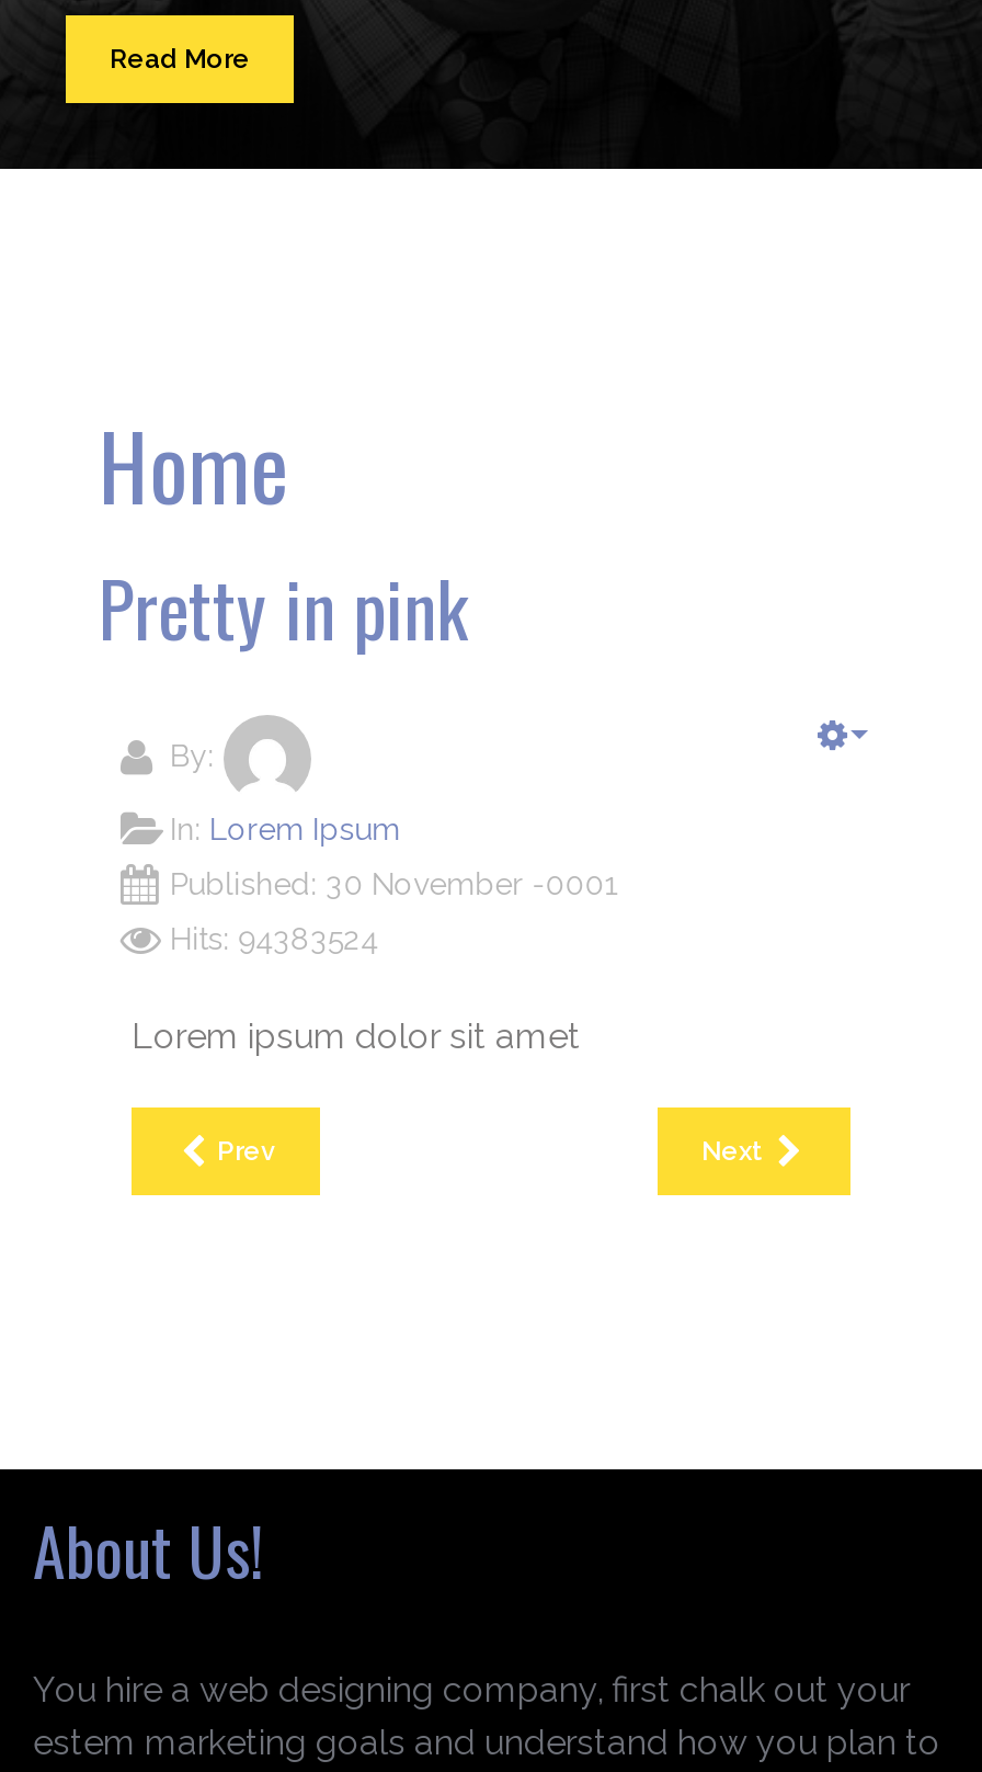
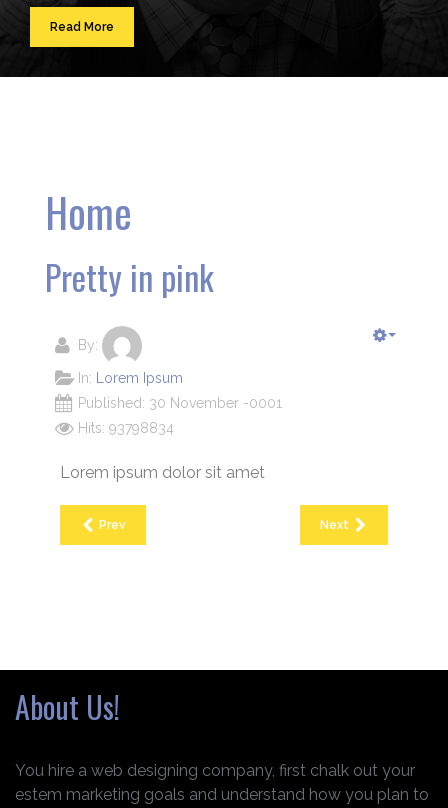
[170,921,378,956] Hits: 94383524 -> [78,420,174,436] Hits: 93798834

